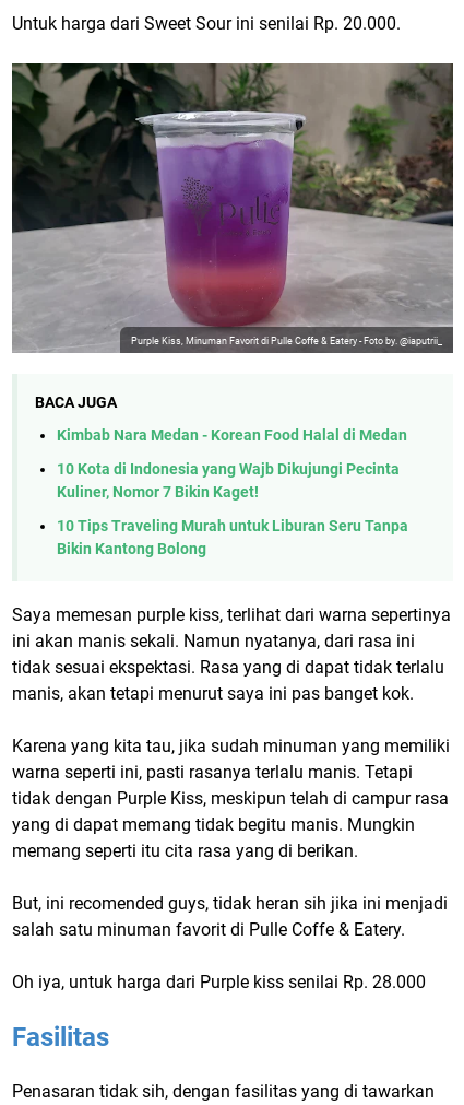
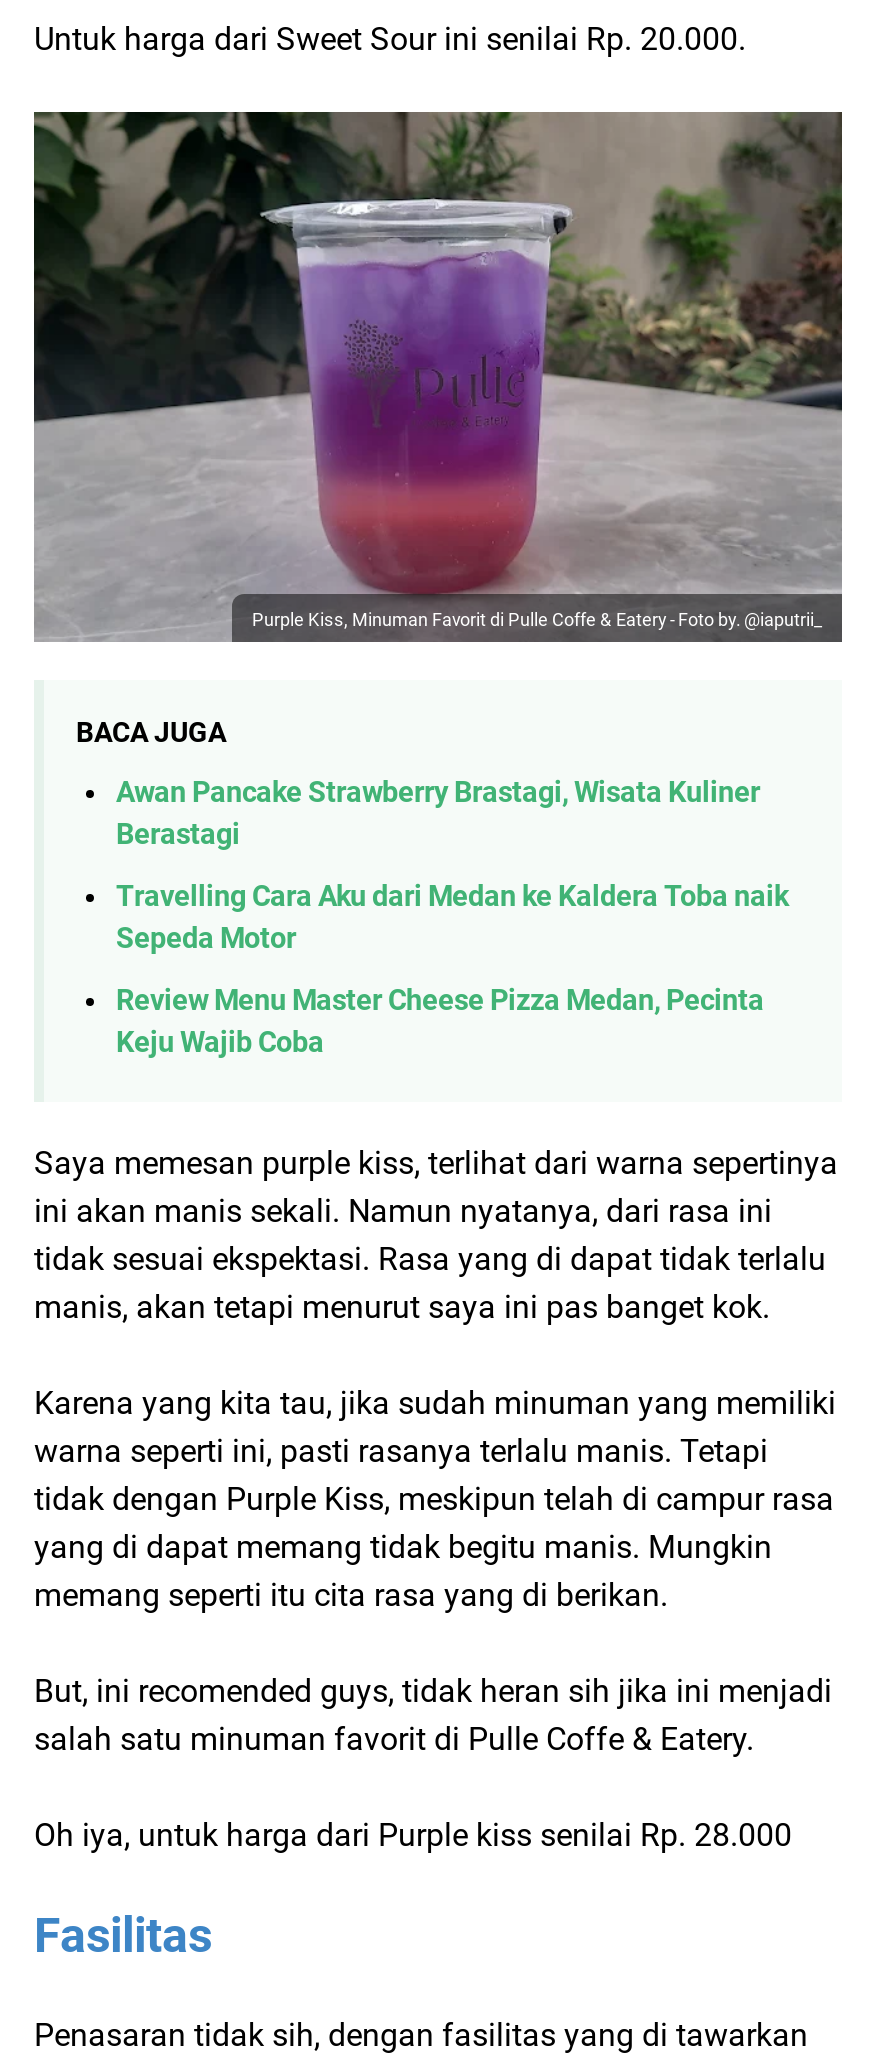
[57,427,407,445] Kimbab Nara Medan - Korean Food Halal di Medan -> [116,777,760,853] Awan Pancake Strawberry Brastagi, Wisata Kuliner | Berastagi
[57,460,400,502] 10 Kota di Indonesia yang Wajb Dikujungi Pecinta | Kuliner, Nomor 7 Bikin Kaget! -> [116,880,788,956] Travelling Cara Aku dari Medan ke Kaldera Toba naik | Sepeda Motor
[57,517,408,558] 10 Tips Traveling Murah untuk Liburan Seru Tanpa | Bikin Kantong Bolong -> [116,983,764,1059] Review Menu Master Cheese Pizza Medan, Pecinta | Keju Wajib Coba

